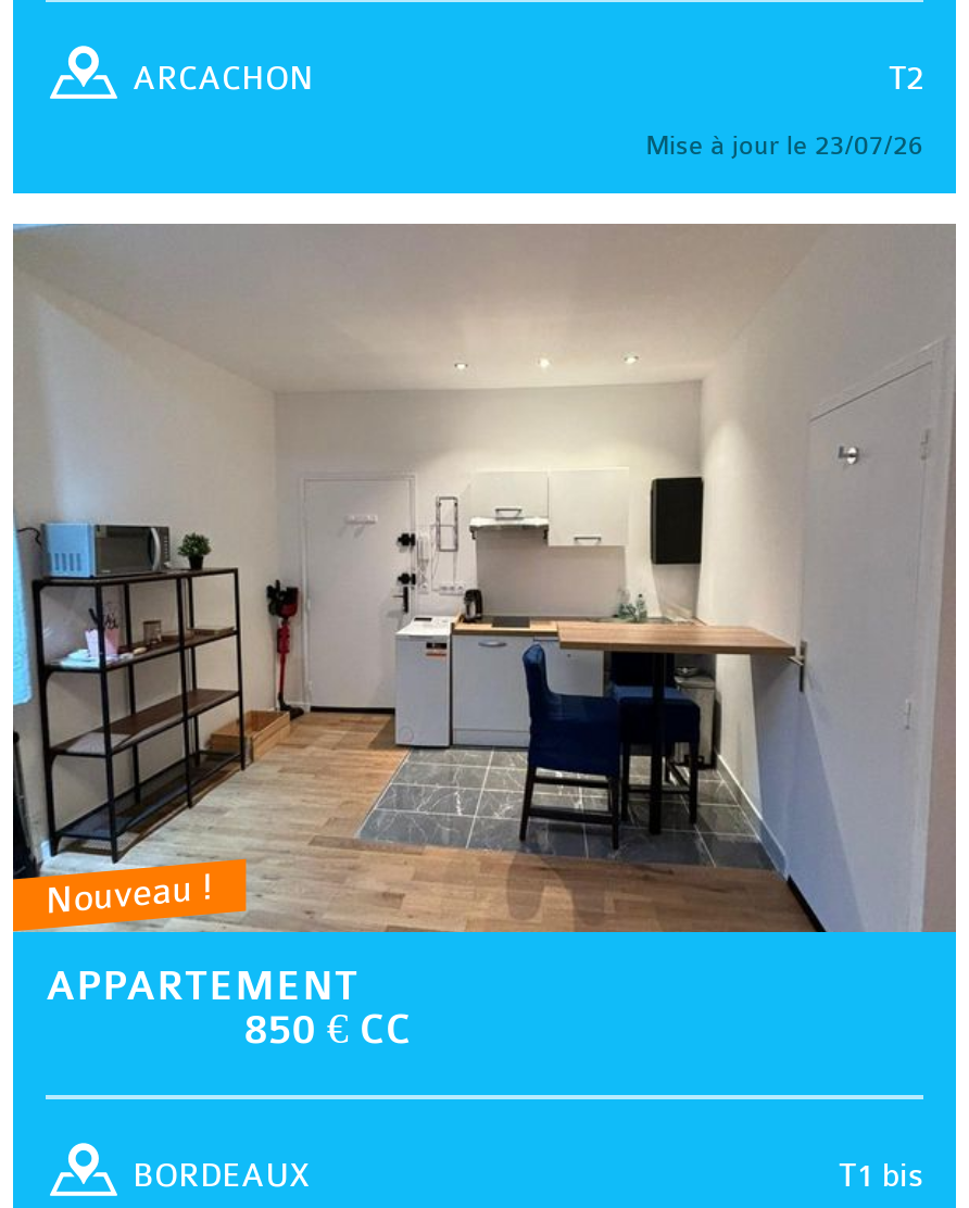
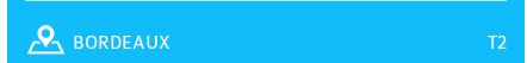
[133,61,923,161] ARCACHON | Mise à jour le 23/07/26 -> none
[11,191,958,1194] [image] | Nouveau ! | APPARTEMENT | 850 € CC | T1 bis -> none

